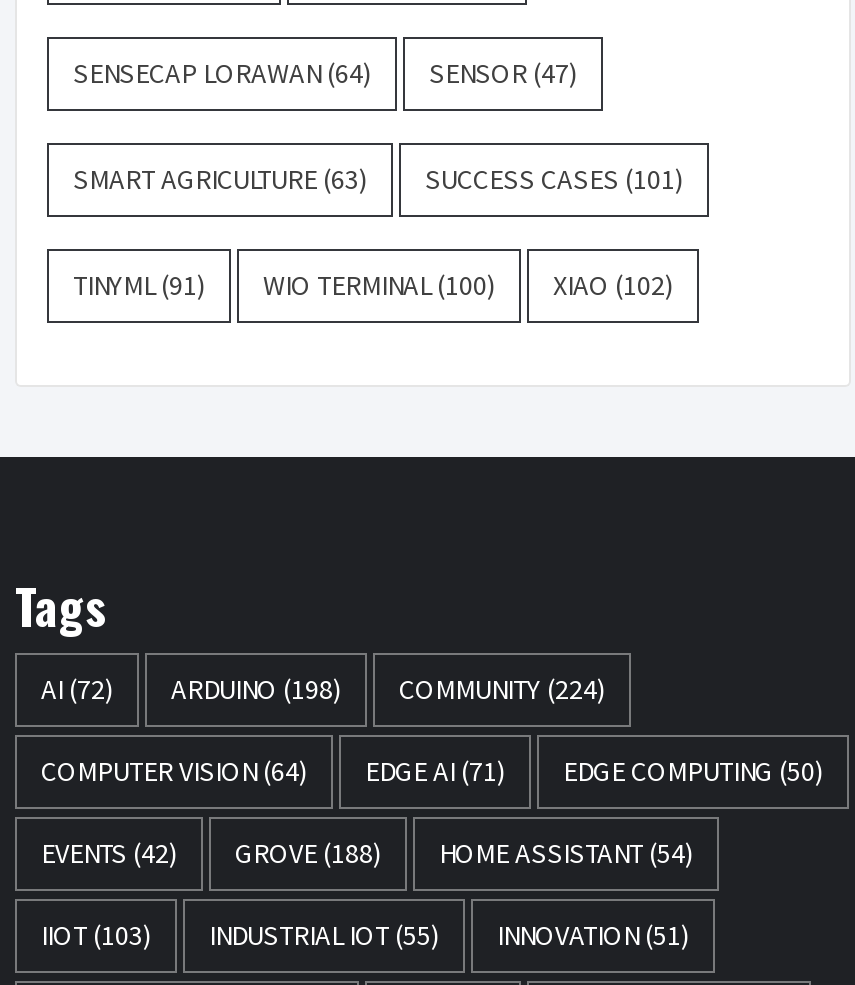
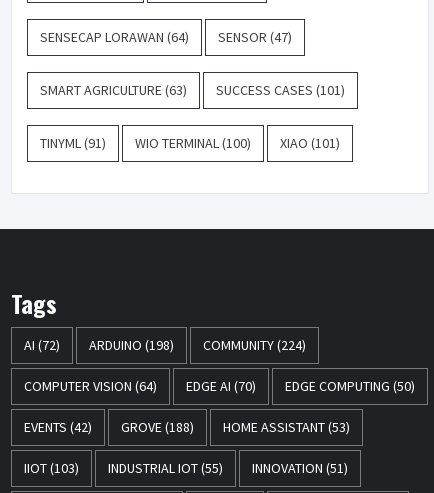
[73,266,673,302] TINYML(91) WIO TERMINAL(100) XIAO (102) -> [40,134,340,152] TINYML(91) WIO TERMINAL(100) XIAO (101)
[41,752,823,788] COMPUTER VISION (64) EDGE AI (71) EDGE COMPUTING (50) -> [24,377,415,395] COMPUTER VISION (64) EDGE AI (70) EDGE COMPUTING (50)
[439,834,693,870] HOME ASSISTANT (54) -> [223,418,350,436] HOME ASSISTANT (53)

